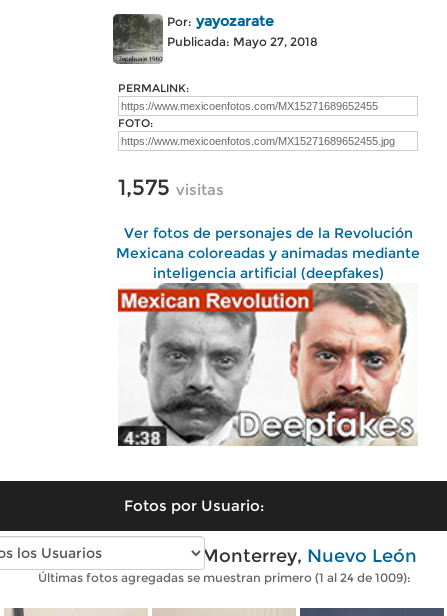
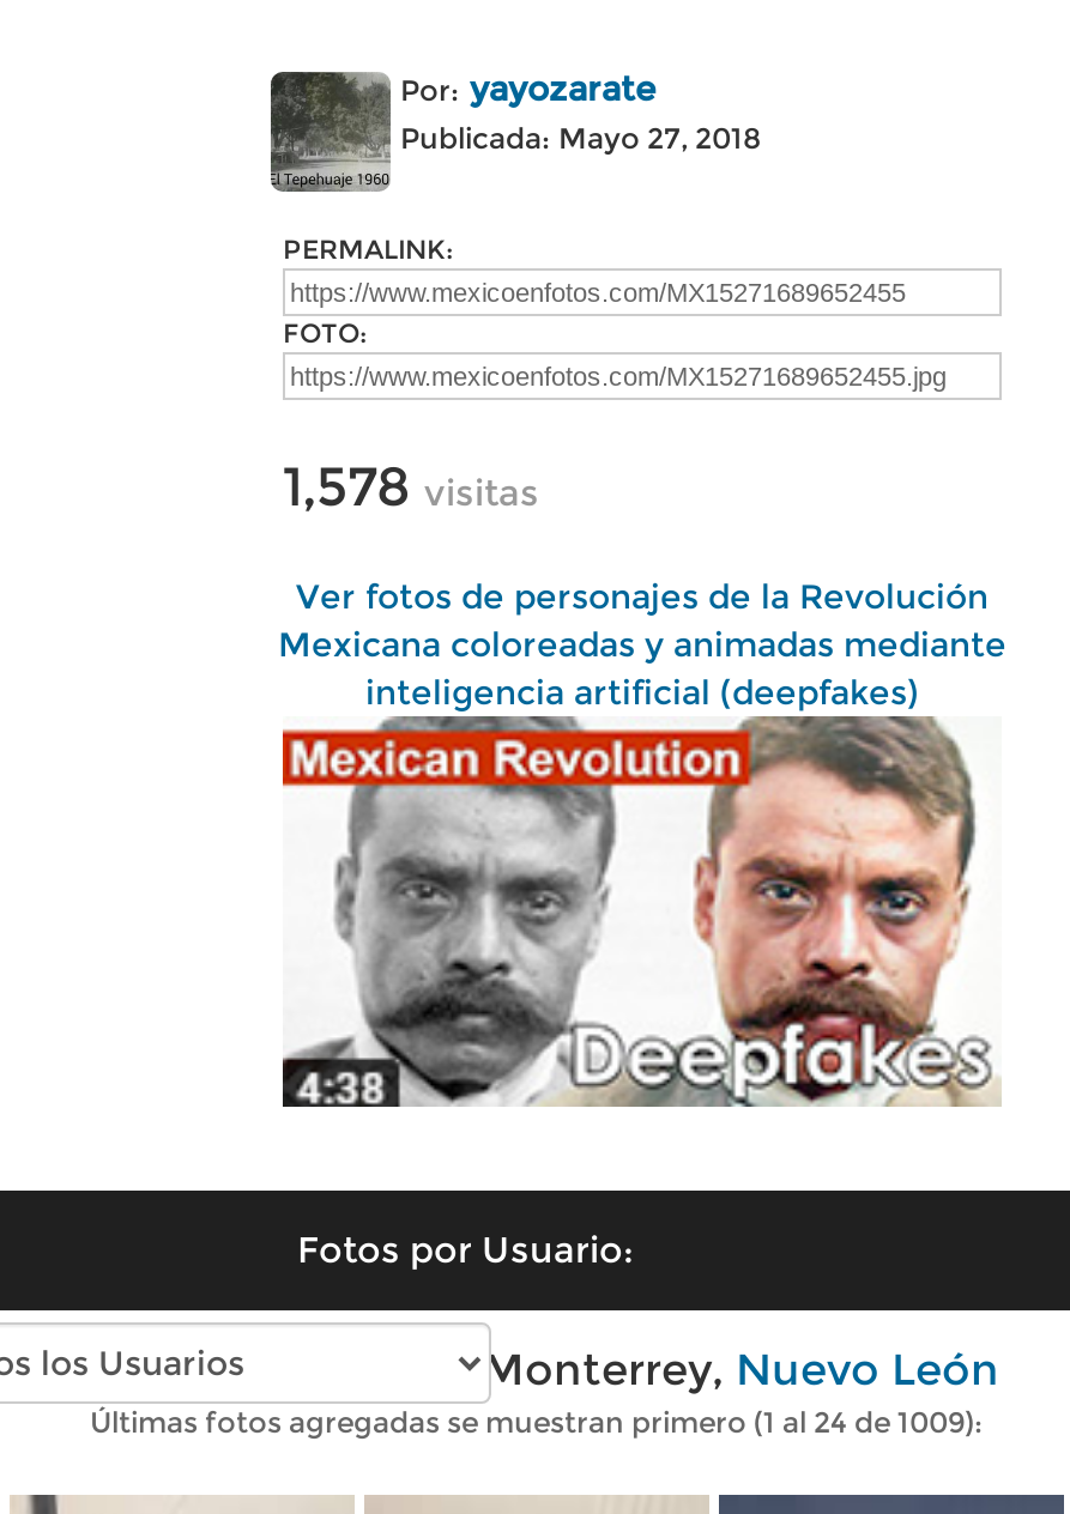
[118,173,224,201] 1,575 visitas -> [283,453,539,520] 1,578 visitas

